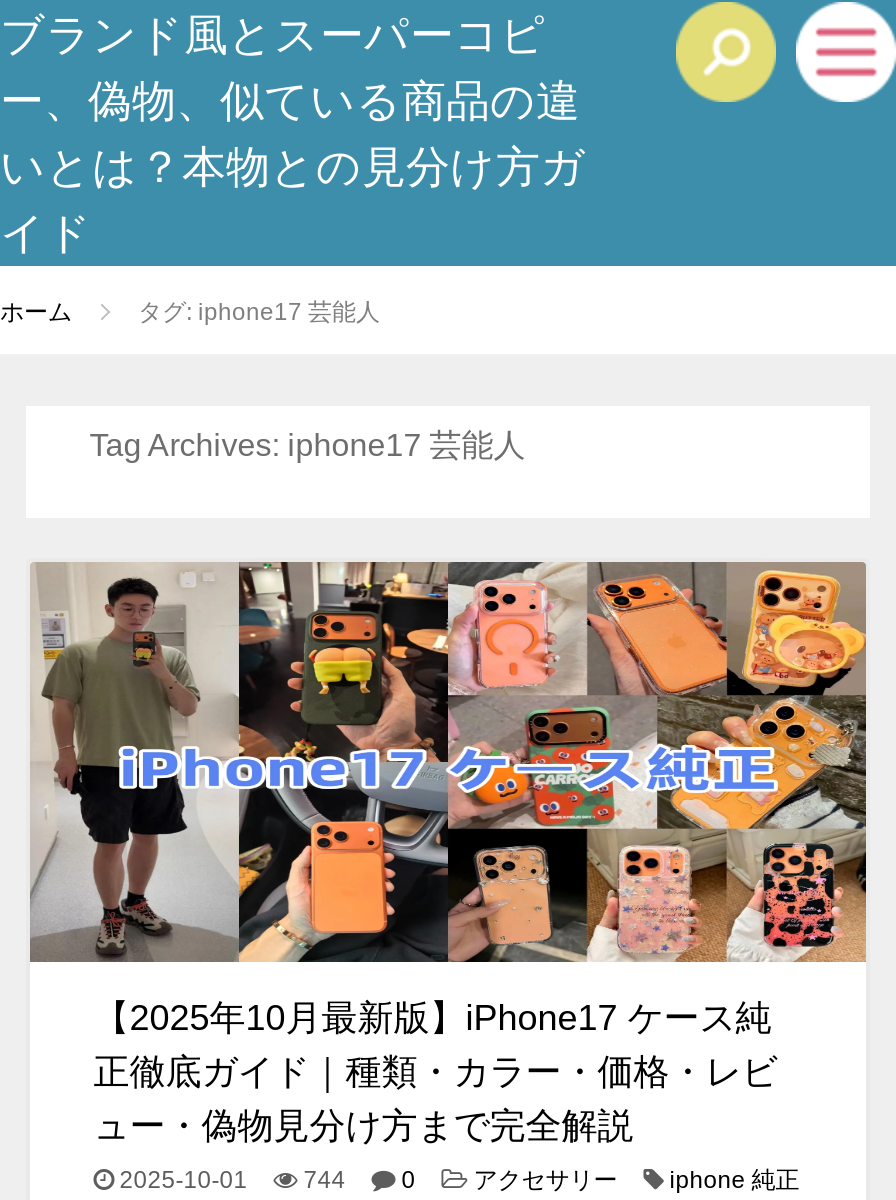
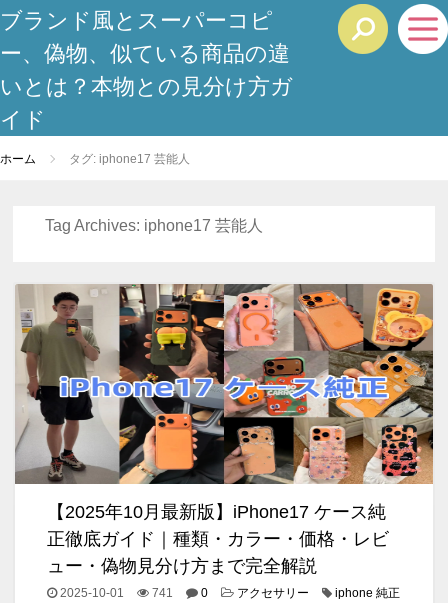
[114,1165,416,1193] 2025-10-01 744 0 -> [57,586,208,600] 2025-10-01 741 0

